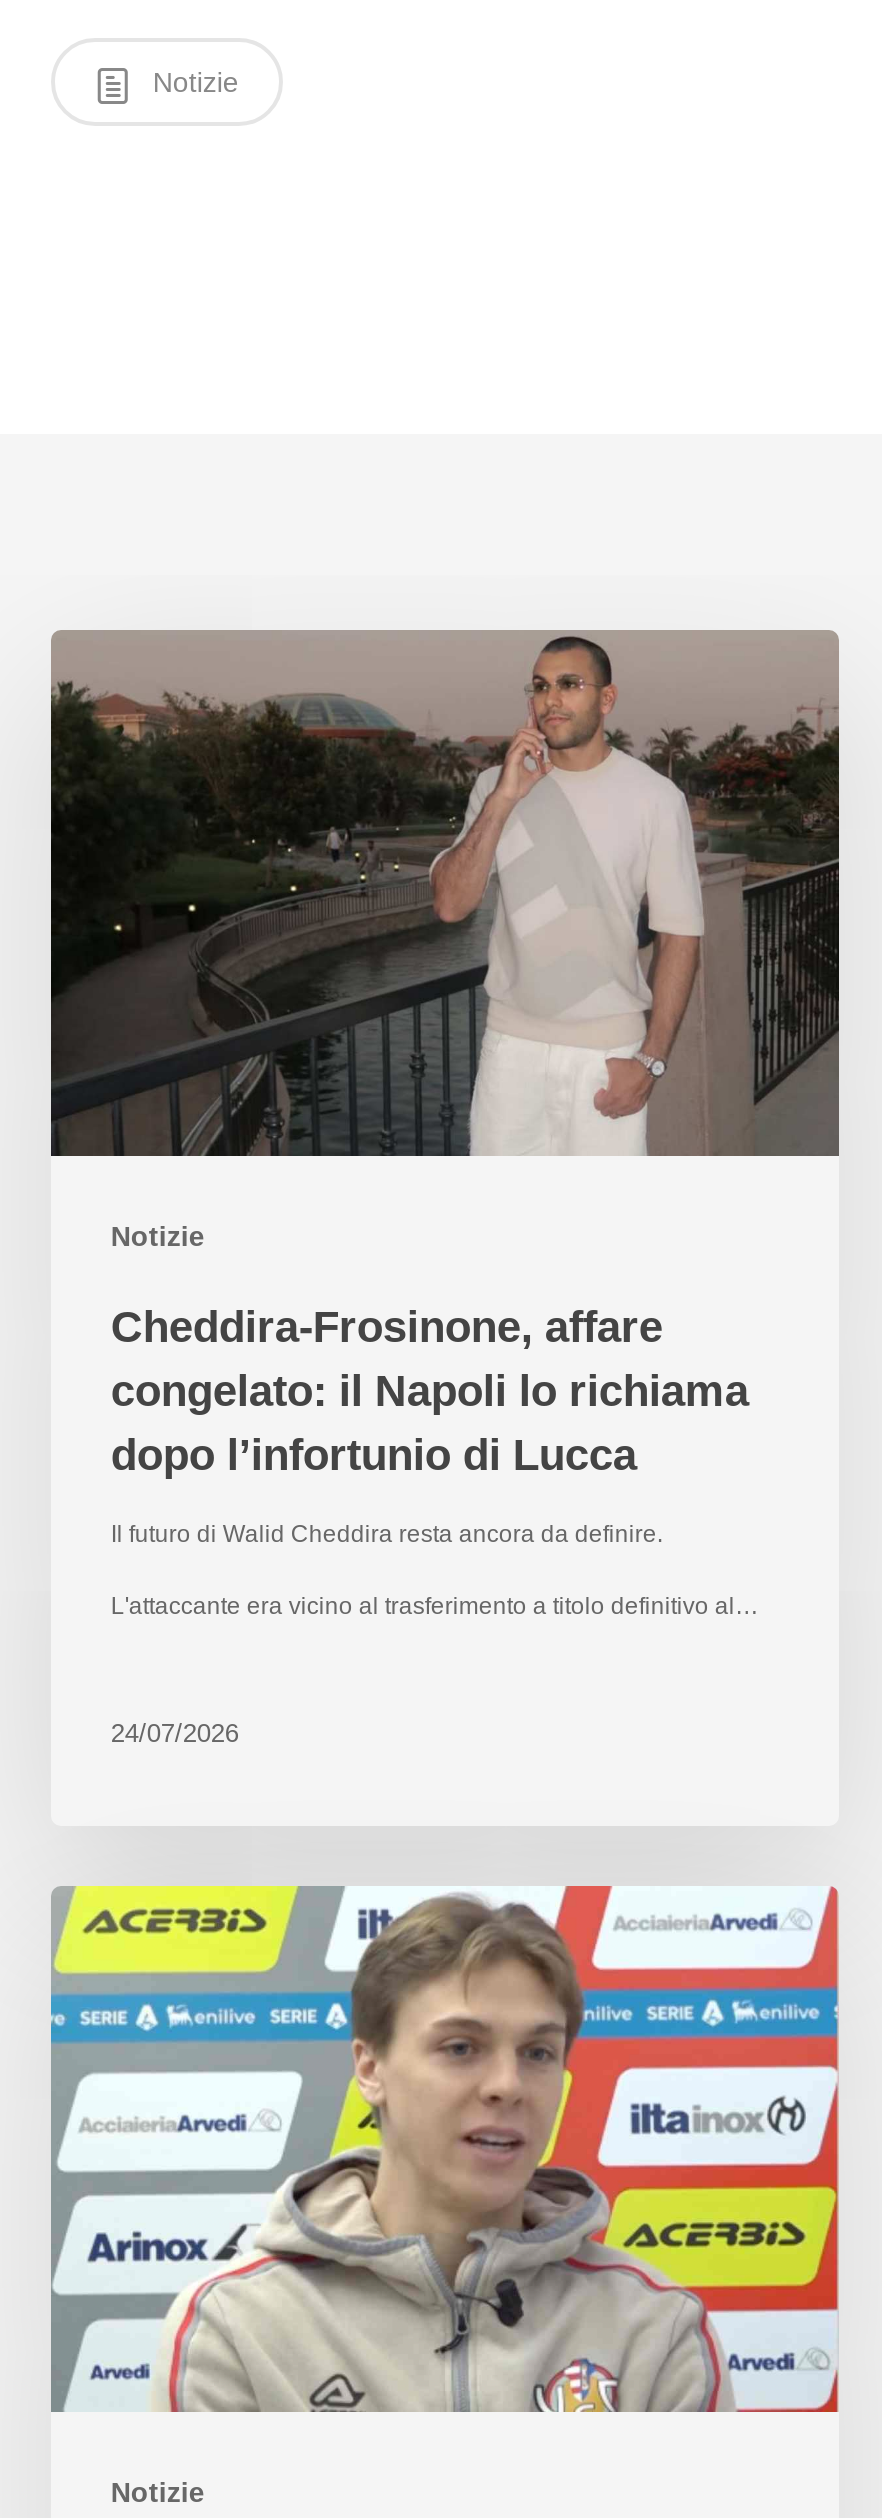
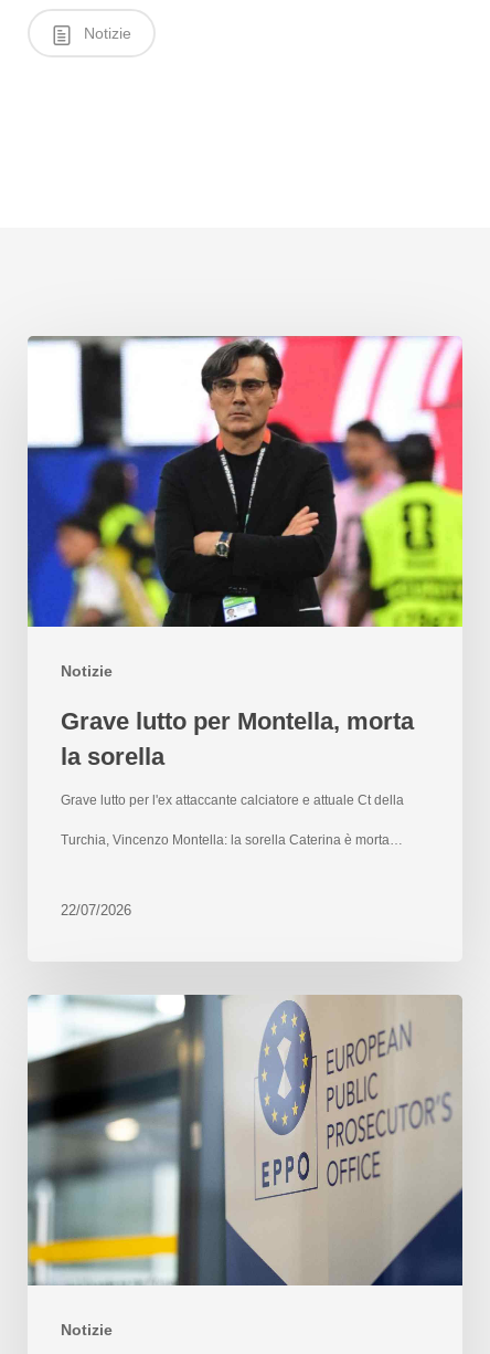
[49,630,841,1158] [image] -> [26,336,464,628] [image]
[111,1302,749,1480] Cheddira-Frosinone, affare | congelato: il Napoli lo richiama | dopo l’infortunio di Lucca -> [61,707,414,770] Grave lutto per Montella, morta | la sorella
[111,1520,663,1548] Il futuro di Walid Cheddira resta ancora da definire. -> [61,792,404,808] Grave lutto per l'ex attaccante calciatore e attuale Ct della
[111,1592,759,1620] L'attaccante era vicino al trasferimento a titolo definitivo al… -> [61,832,403,848] Turchia, Vincenzo Montella: la sorella Caterina è morta…
[111,1717,239,1747] 24/07/2026 -> [61,901,131,918] 22/07/2026
[49,1884,839,2414] [image] -> [28,994,464,1287] [image]

